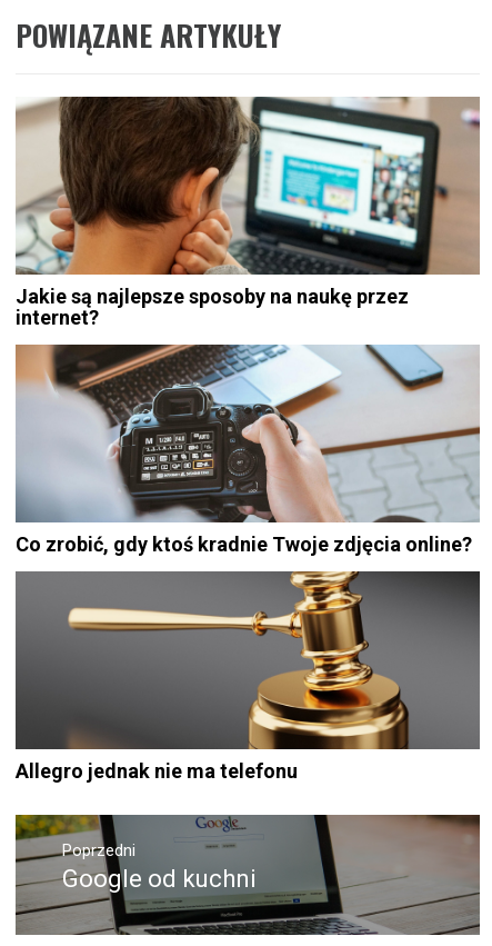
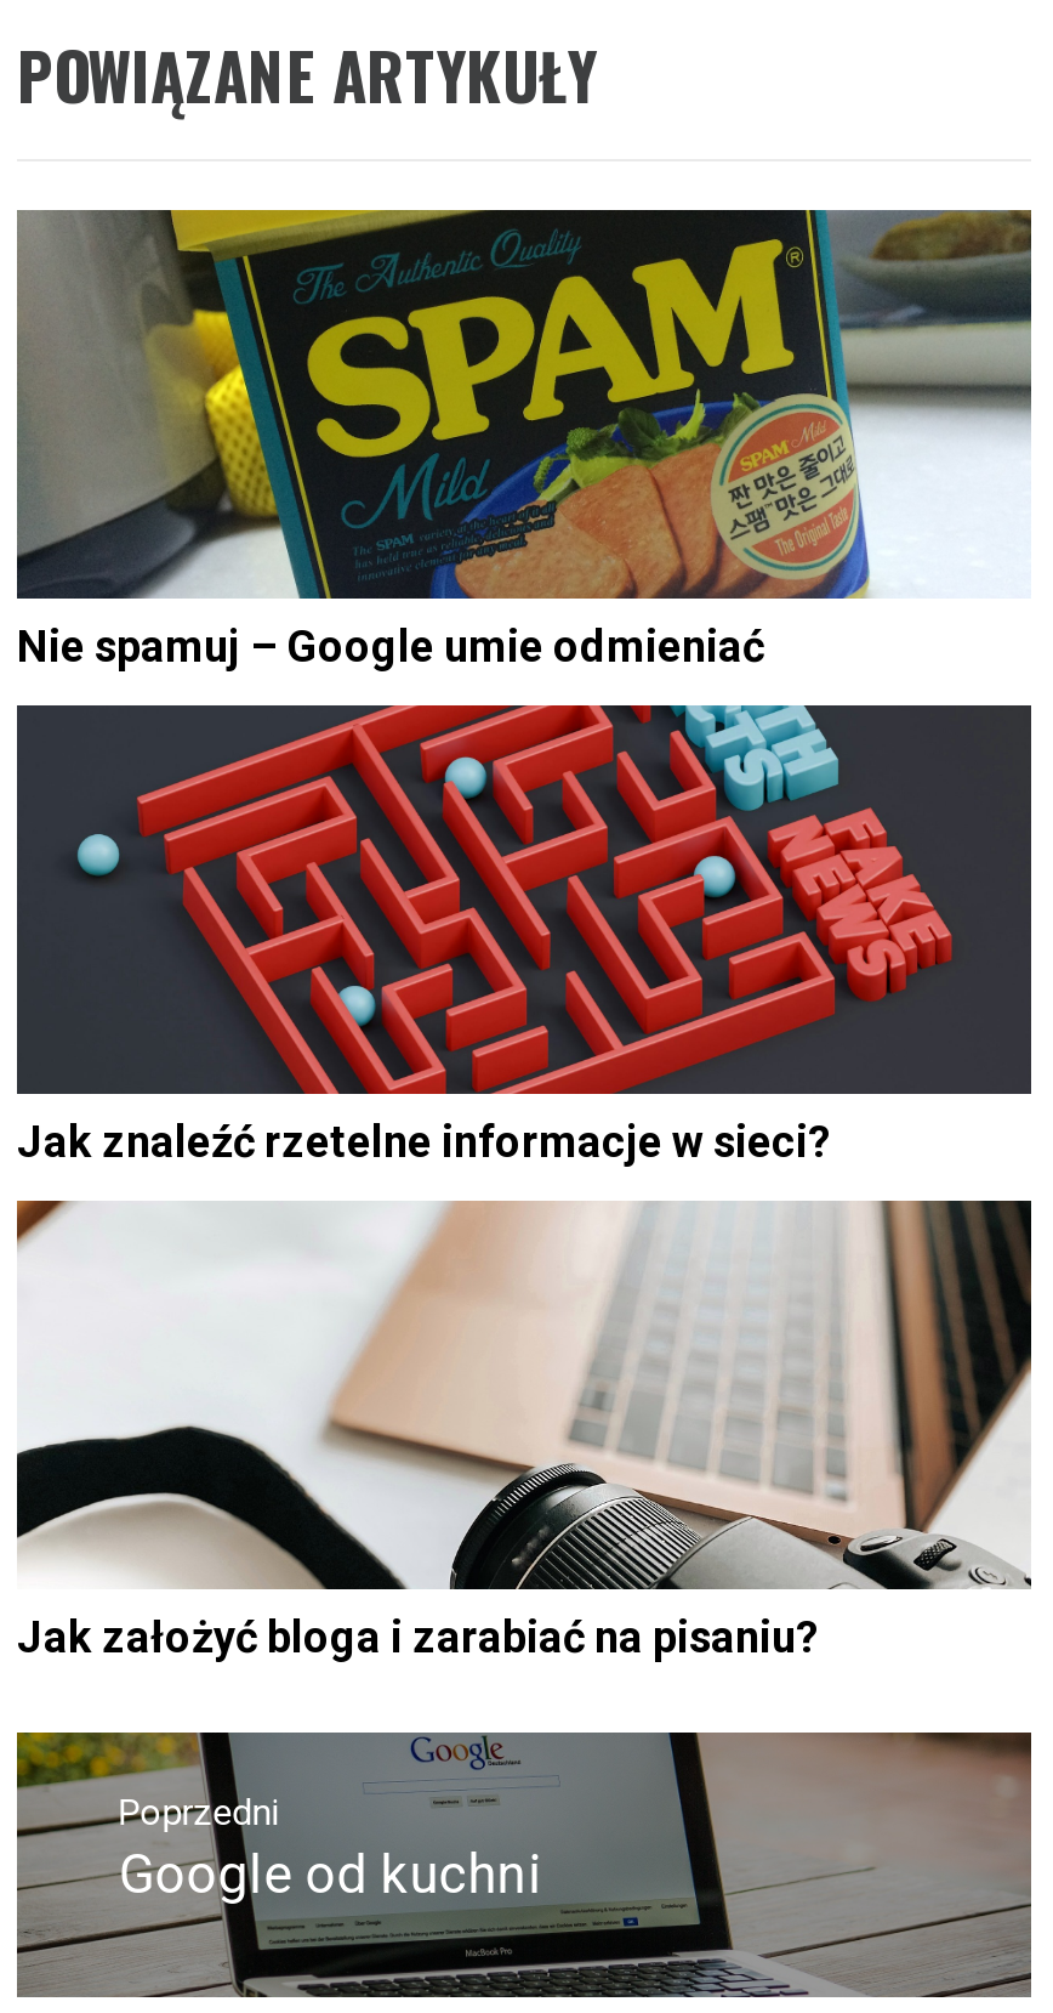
[16,96,481,328] [image] | Jakie są najlepsze sposoby na naukę przez | internet? -> [17,206,1031,671] [image] | Nie spamuj – Google umie odmieniać
[14,343,480,555] [image] | Co zrobić, gdy ktoś kradnie Twoje zdjęcia online? -> [15,702,1031,1167] [image] | Jak znaleźć rzetelne informacje w sieci?
[14,570,480,782] [image] | Allegro jednak nie ma telefonu -> [17,1231,1031,1662] [image] | Jak założyć bloga i zarabiać na pisaniu?

